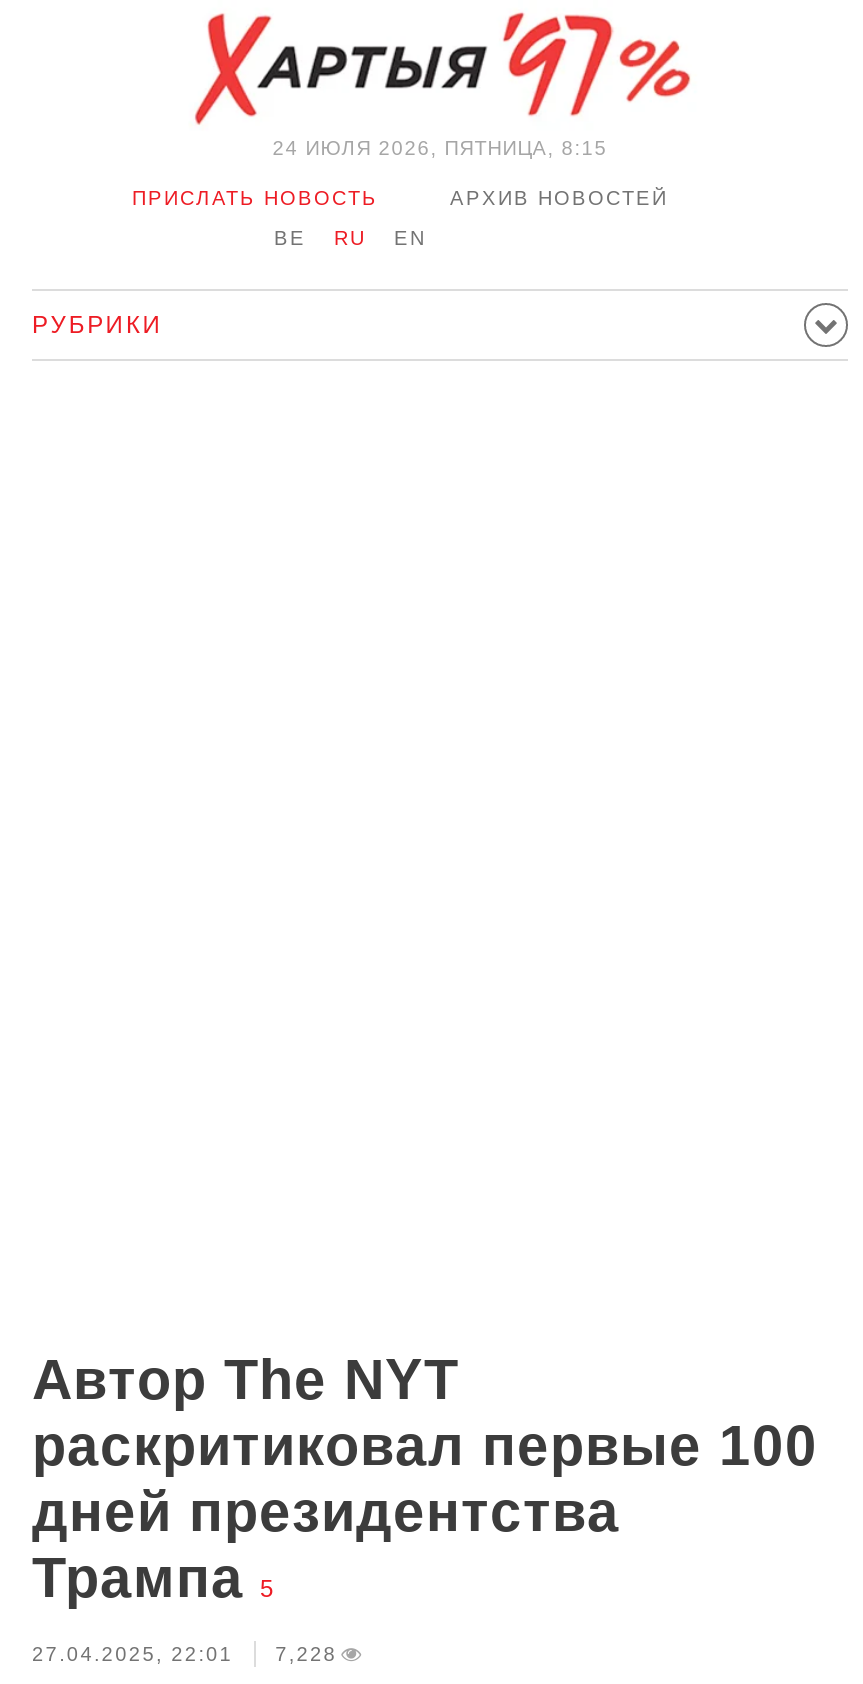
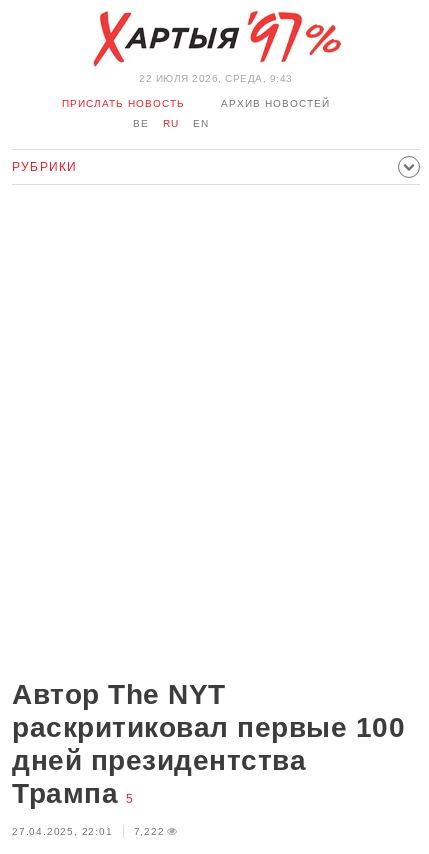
[272,137,608,159] 24 ИЮЛЯ 2026, ПЯТНИЦА, 8:15 -> [139,73,293,84] 22 ИЮЛЯ 2026, СРЕДА, 9:43
[32,1643,337,1665] 27.04.2025, 22:01 7,228 -> [12,826,165,837] 27.04.2025, 22:01 7,222

